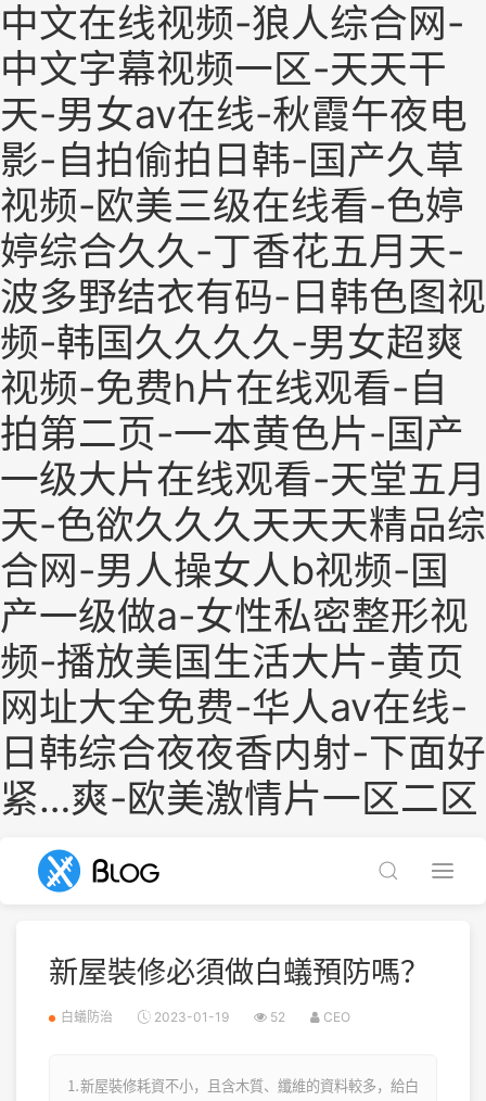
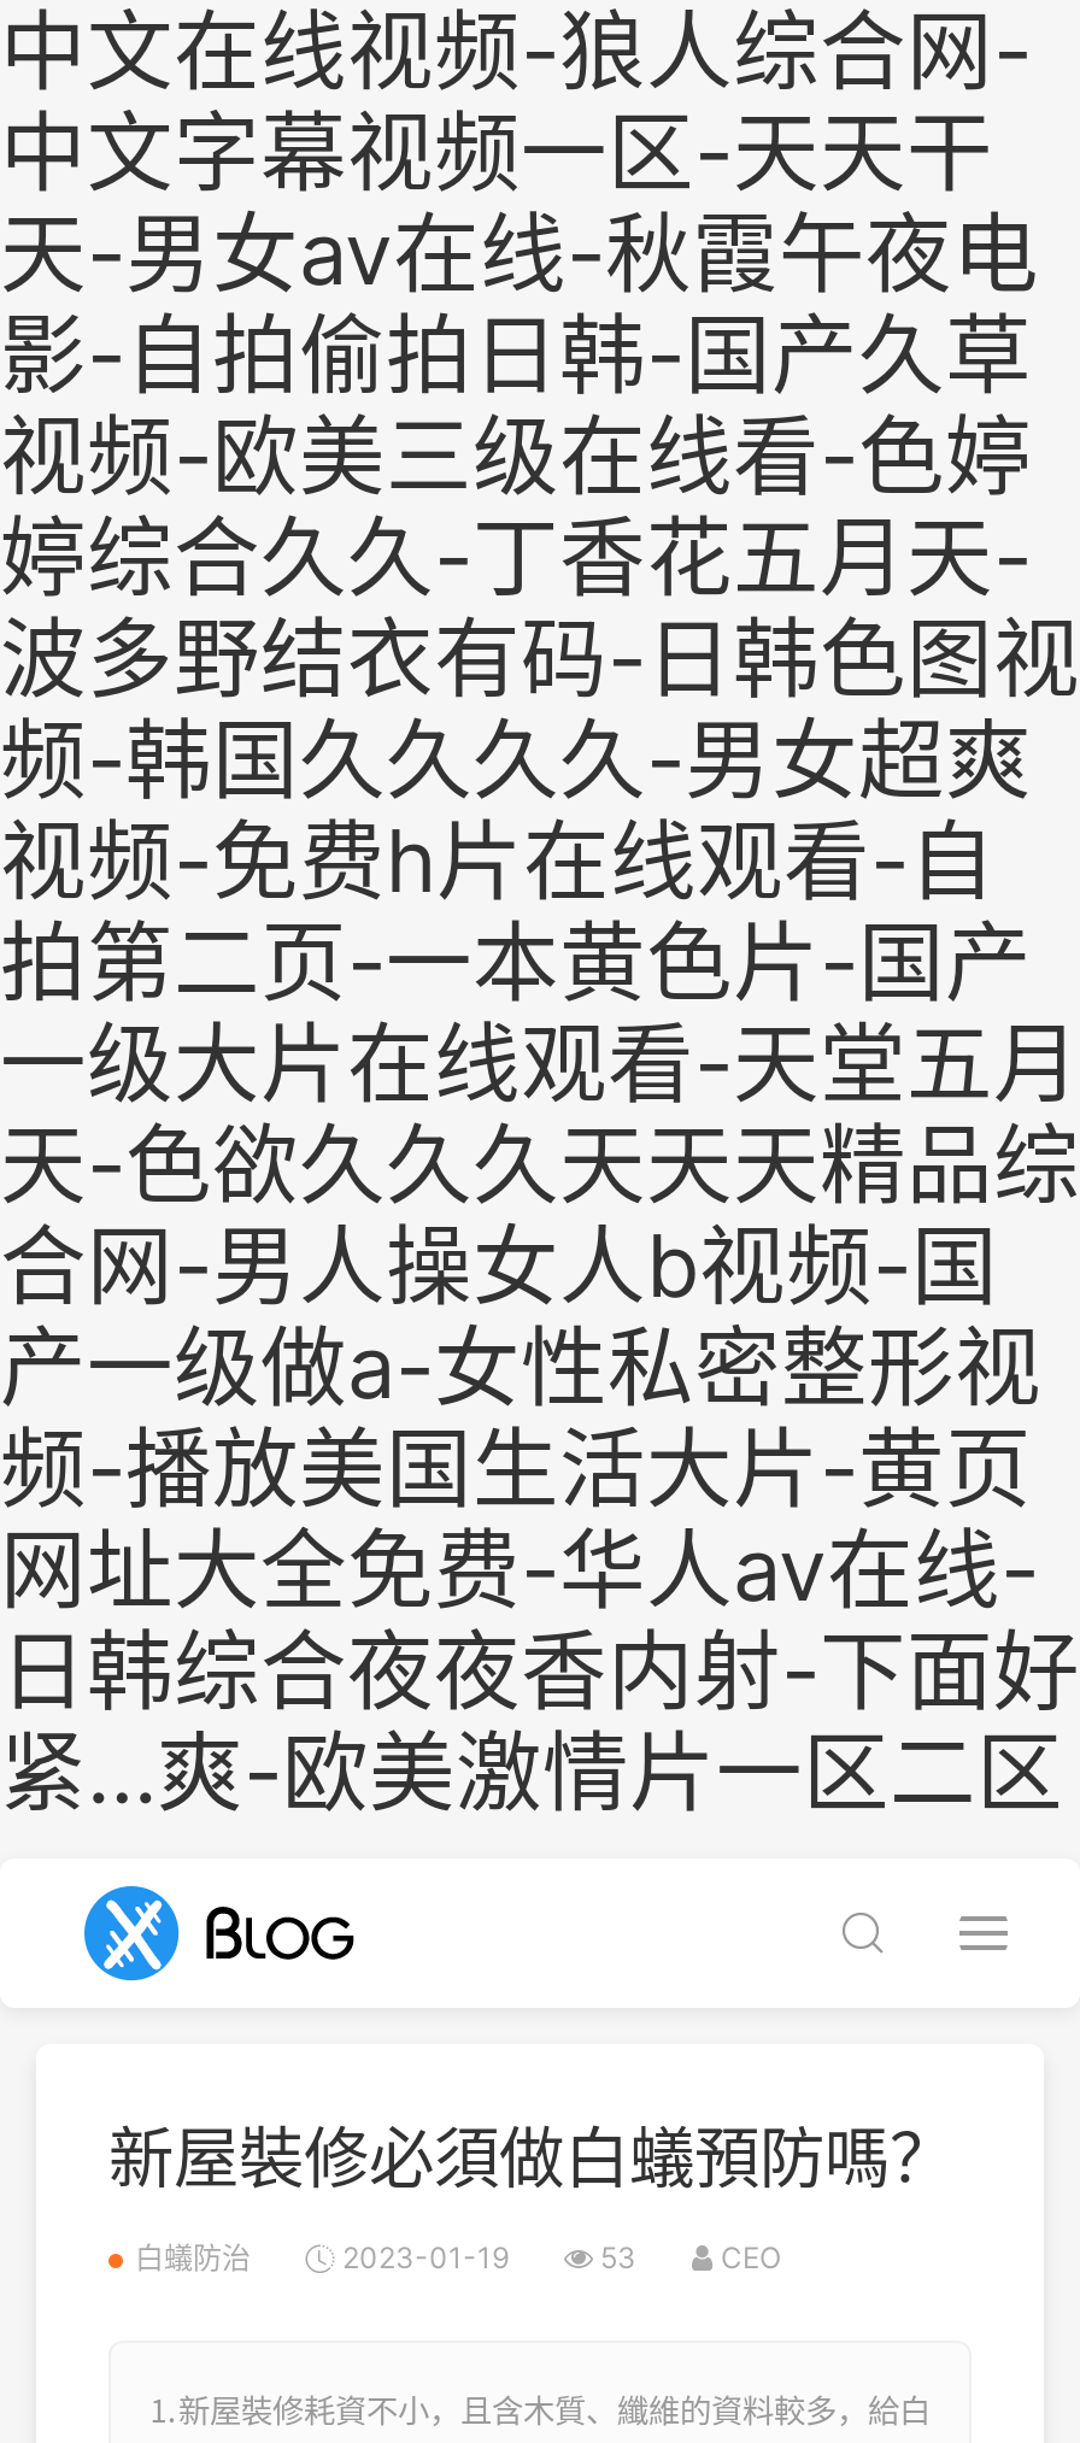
[270,1009,285,1025] 52 -> [600,2239,636,2275] 53

